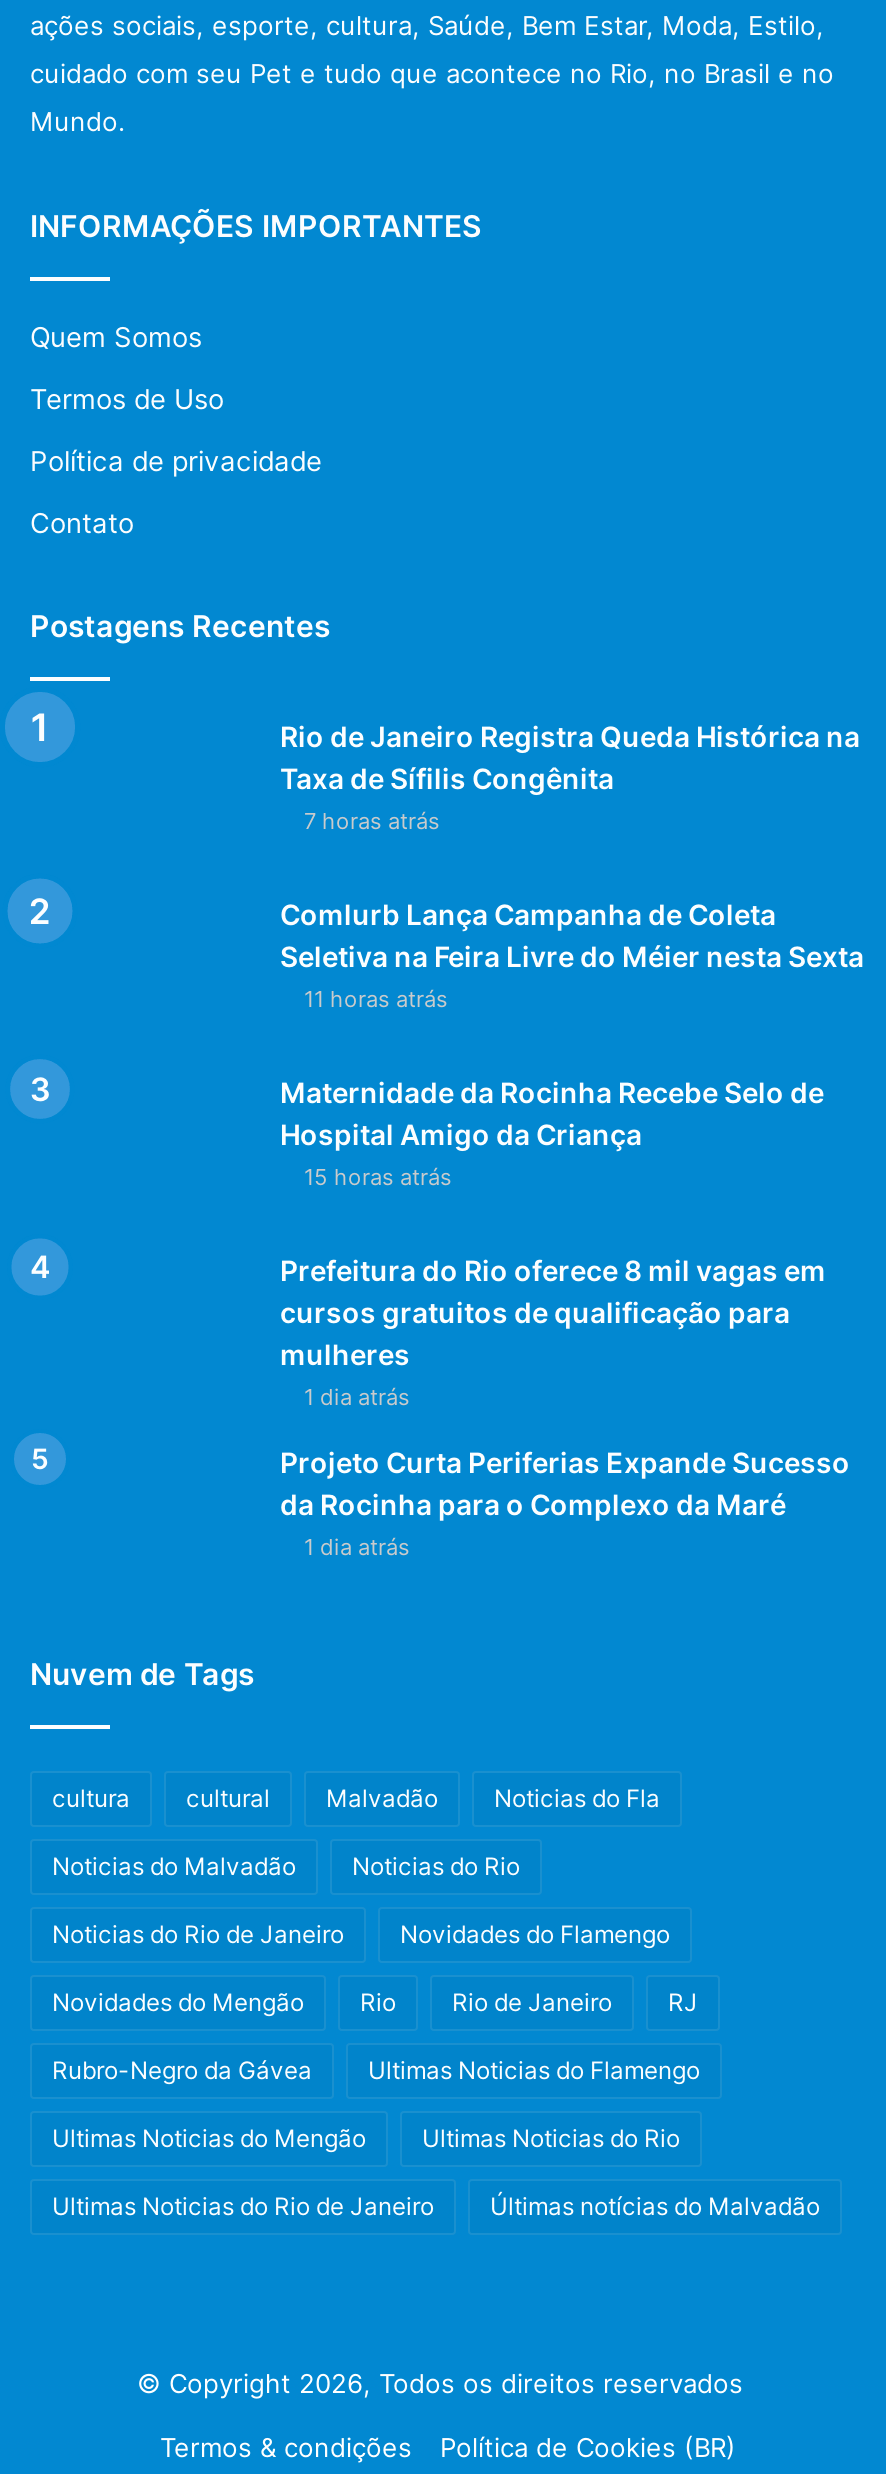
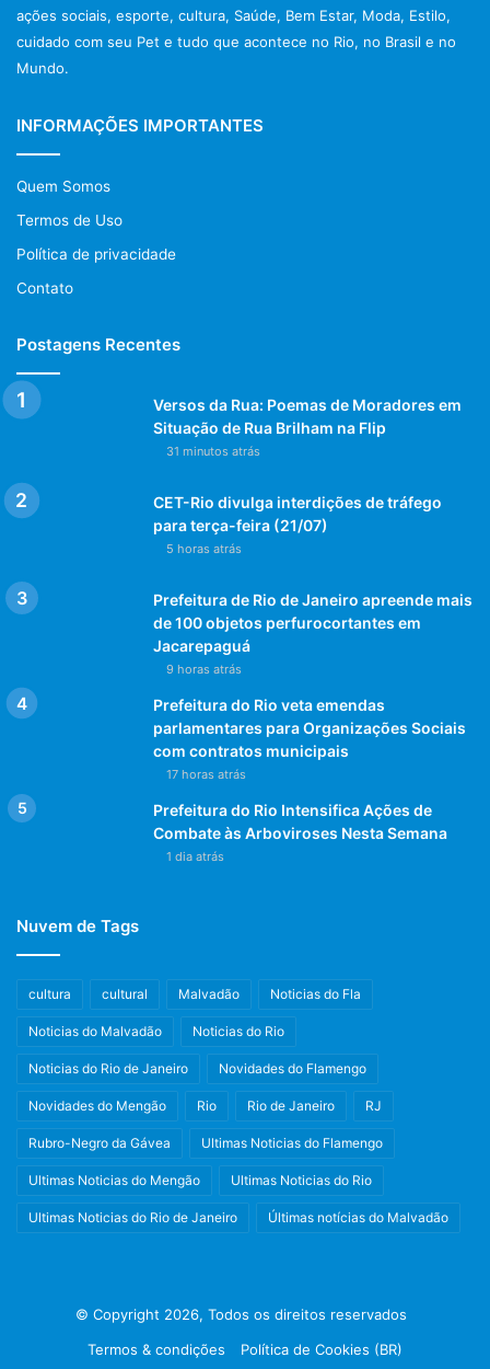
[280,719,860,835] Rio de Janeiro Registra Queda Histórica na | Taxa de Sífilis Congênita | 7 horas atrás -> [153,395,462,459] Versos da Rua: Poemas de Moradores em | Situação de Rua Brilham na Flip | 31 minutos atrás
[280,897,864,1013] Comlurb Lança Campanha de Coleta | Seletiva na Feira Livre do Méier nesta Sexta | 11 horas atrás -> [153,493,442,556] CET-Rio divulga interdições de tráfego | para terça-feira (21/07) | 5 horas atrás
[280,1075,824,1191] Maternidade da Rocinha Recebe Selo de | Hospital Amigo da Criança | 15 horas atrás -> [153,590,472,677] Prefeitura de Rio de Janeiro apreende mais | de 100 objetos perfurocortantes em | Jacarepaguá | 9 horas atrás
[280,1253,826,1411] Prefeitura do Rio oferece 8 mil vagas em | cursos gratuitos de qualificação para | mulheres | 1 dia atrás -> [153,695,466,782] Prefeitura do Rio veta emendas | parlamentares para Organizações Sociais | com contratos municipais | 17 horas atrás
[280,1445,850,1521] Projeto Curta Periferias Expande Sucesso | da Rocinha para o Complexo da Maré -> [153,800,447,842] Prefeitura do Rio Intensifica Ações de | Combate às Arboviroses Nesta Semana

